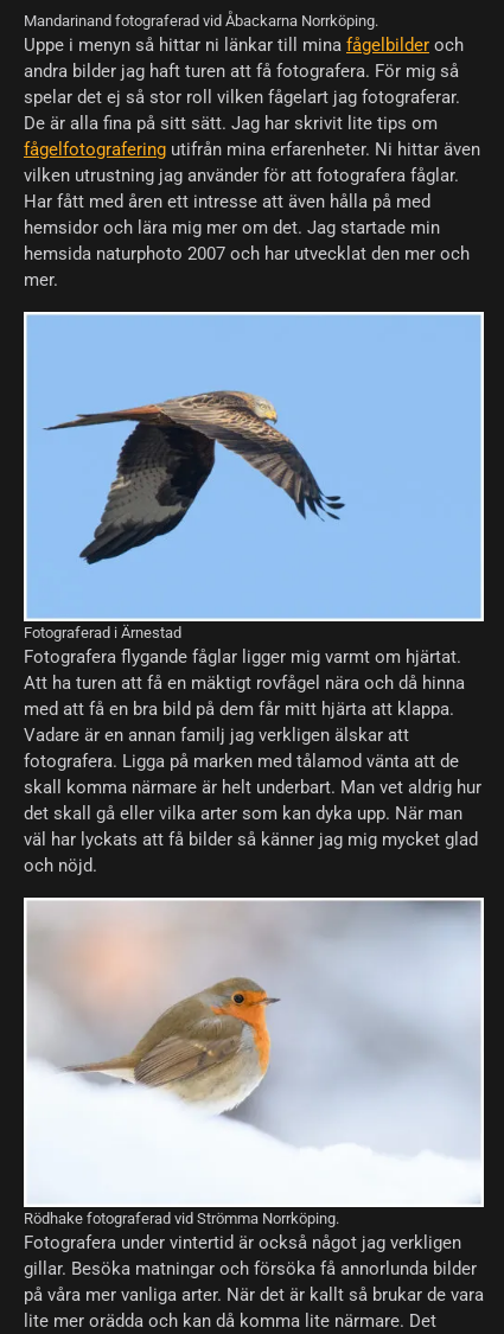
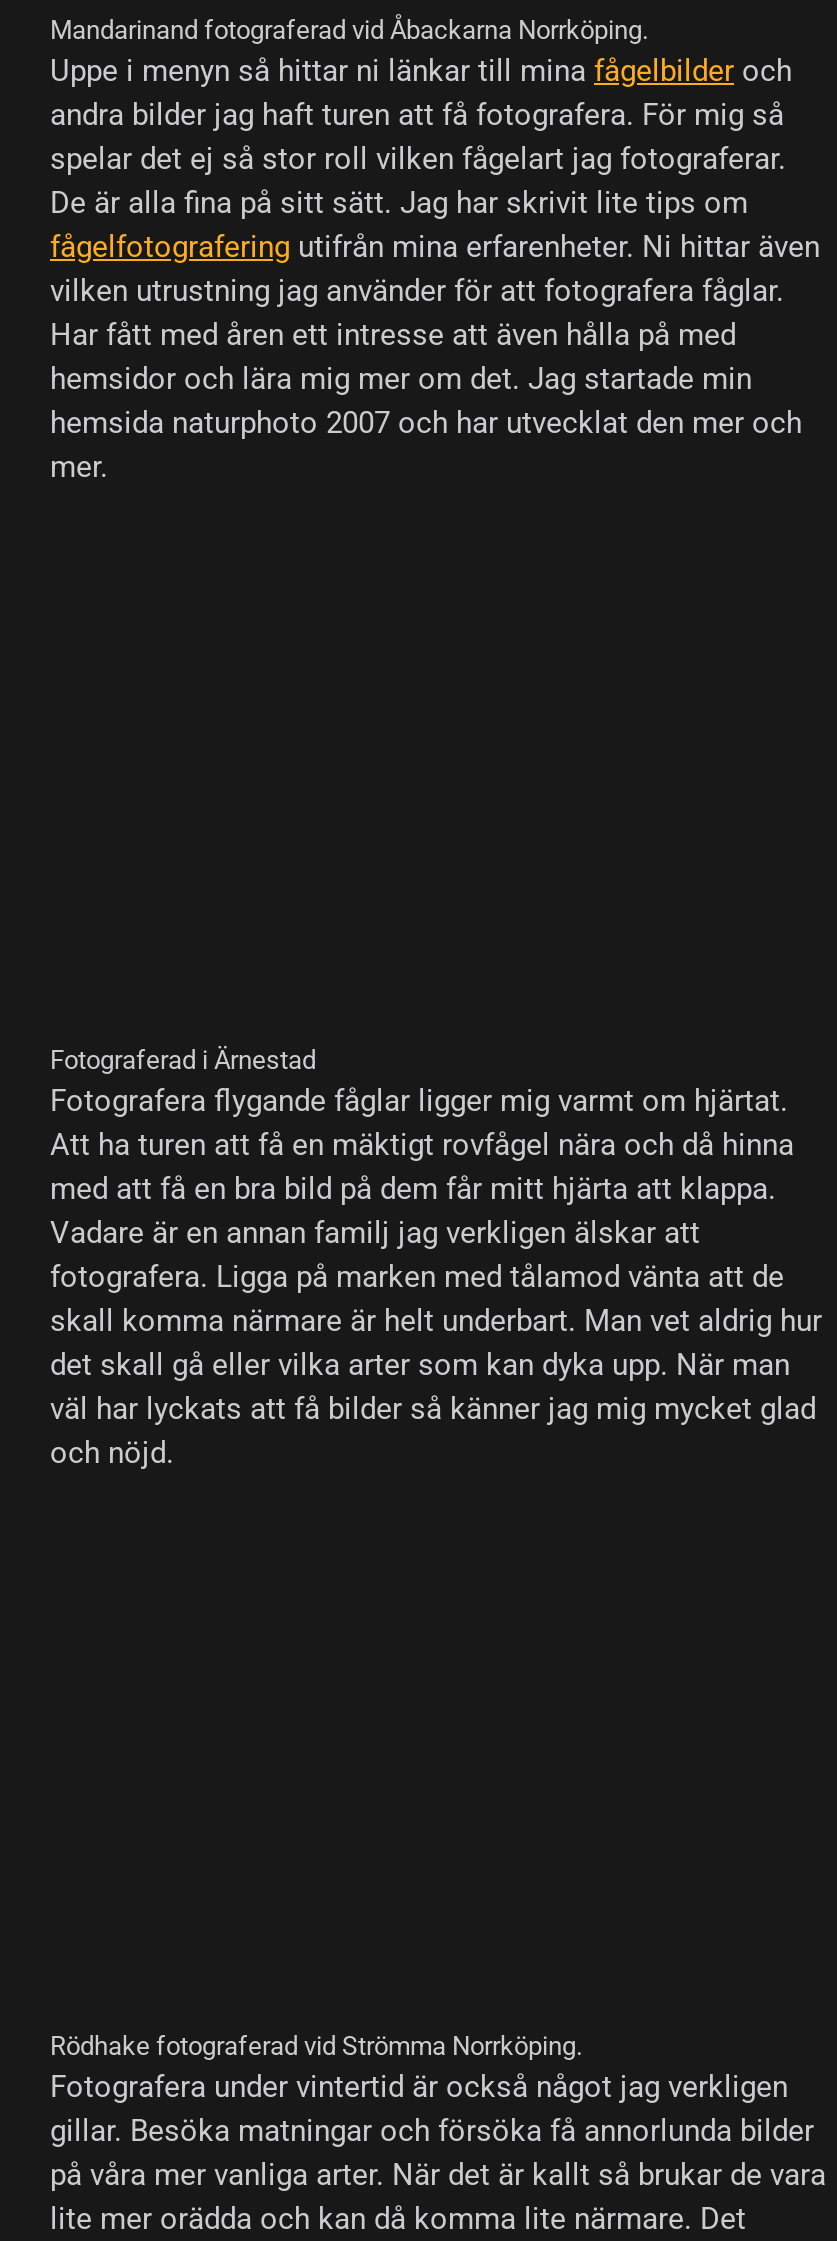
[23,311,485,623] [image] -> none
[23,896,485,1208] [image] -> none

